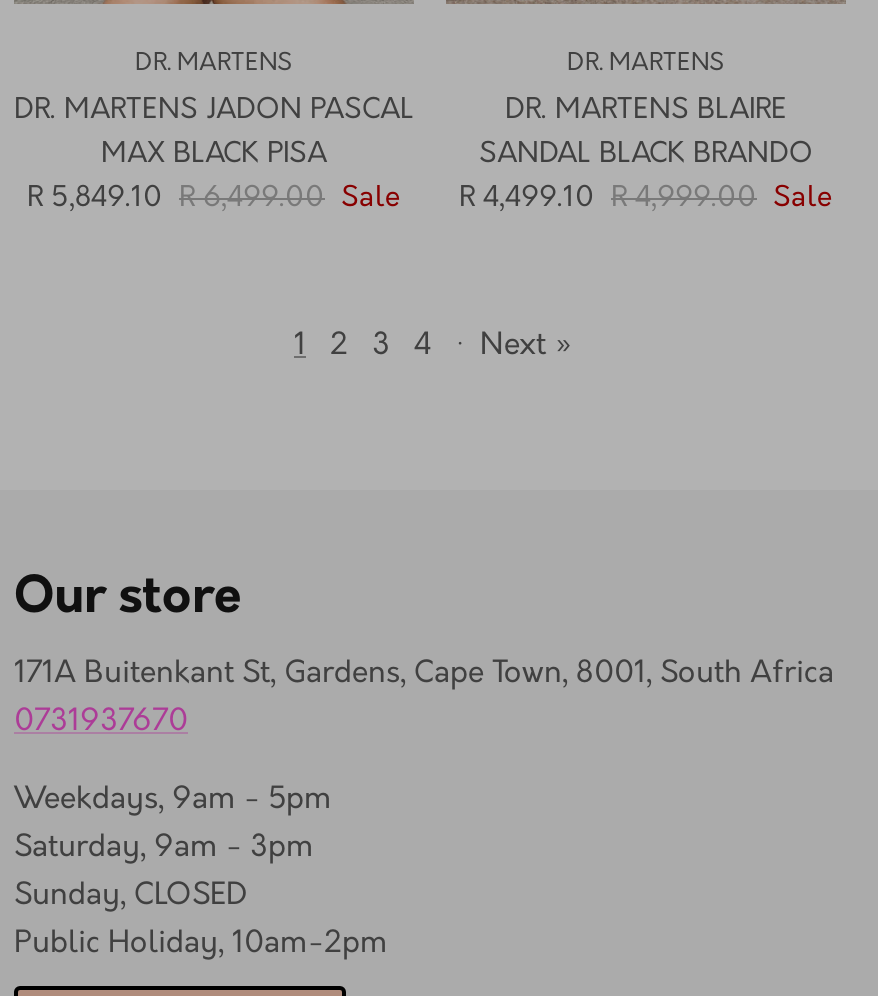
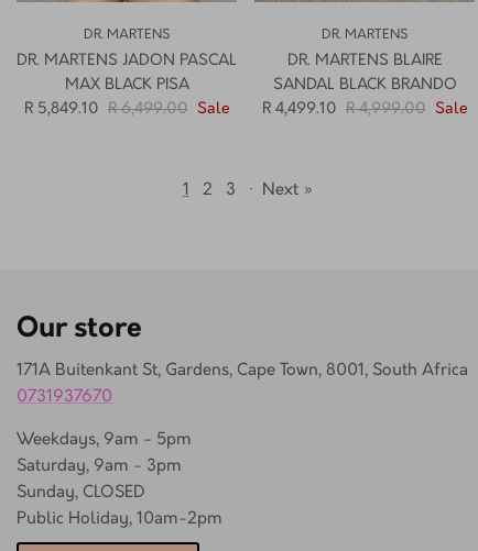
[414,341,432,377] 4 -> none

